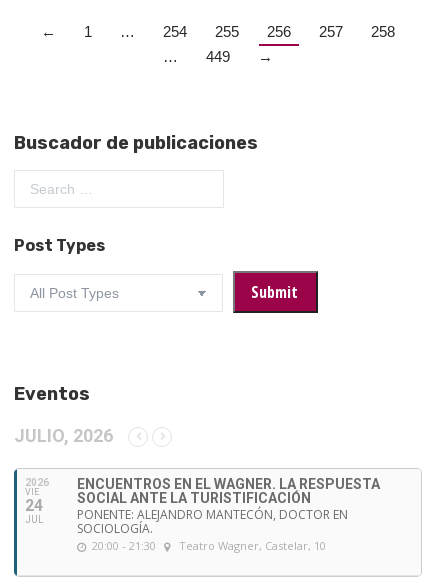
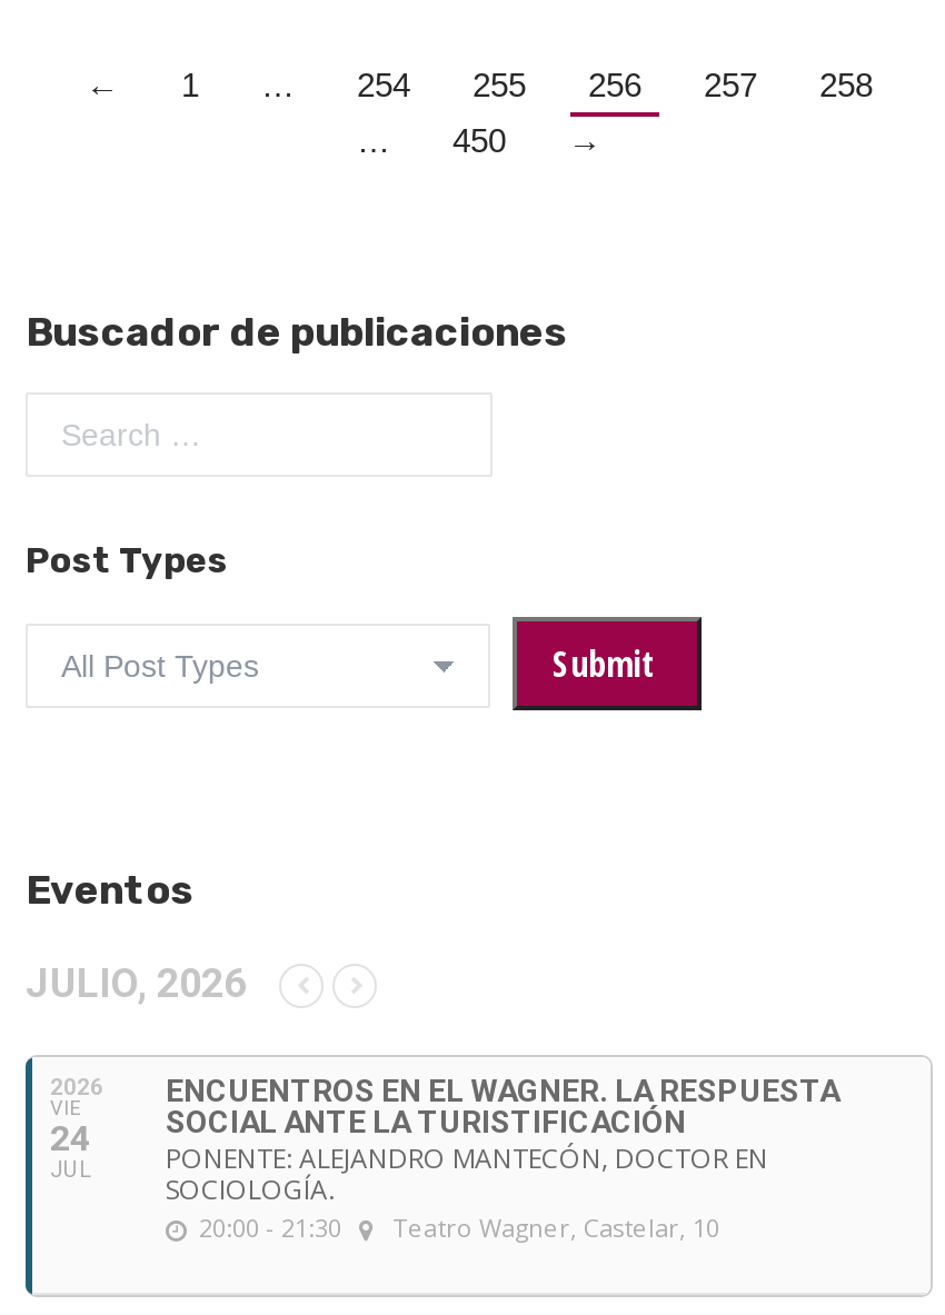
[206,48,230,65] 449 -> [452,121,506,159] 450

